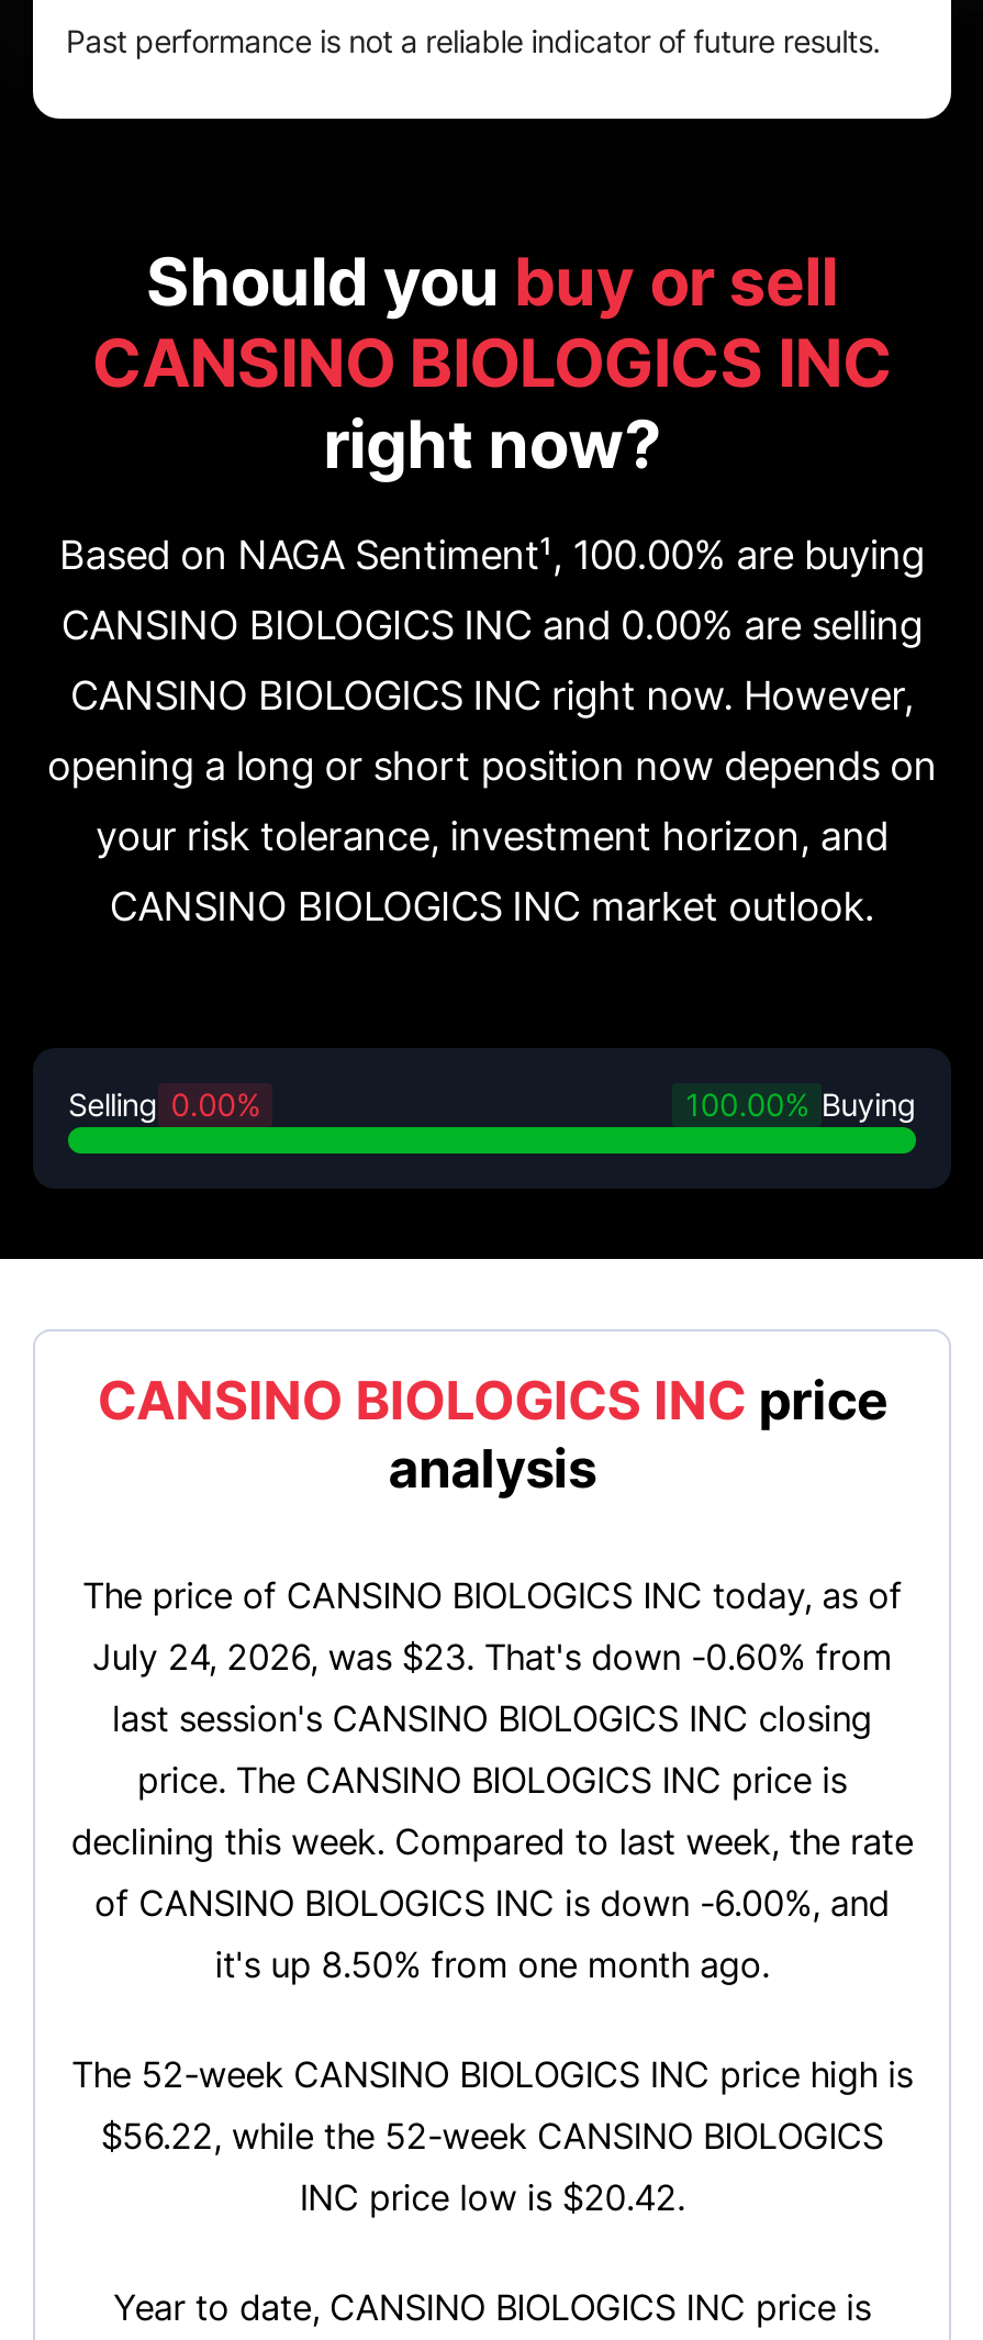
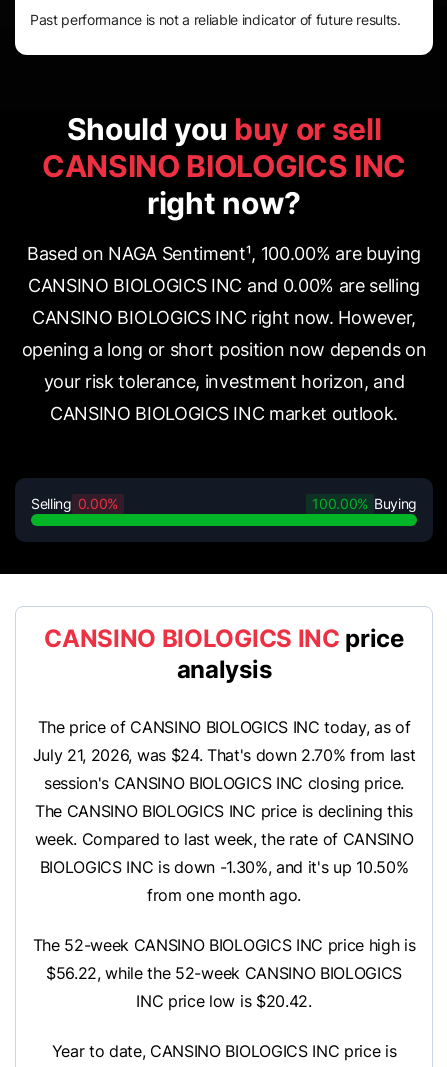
[71,1635,913,1986] July 24, 2026, was $23. That's down -0.60% from | last session's CANSINO BIOLOGICS INC closing | price. The CANSINO BIOLOGICS INC price is | declining this week. Compared to last week, the rate | of CANSINO BIOLOGICS INC is down -6.00%, and | it's up 8.50% from one month ago. -> [33,745,415,905] July 21, 2026, was $24. That's down 2.70% from last | session's CANSINO BIOLOGICS INC closing price. | The CANSINO BIOLOGICS INC price is declining this | week. Compared to last week, the rate of CANSINO | BIOLOGICS INC is down -1.30%, and it's up 10.50% | from one month ago.

